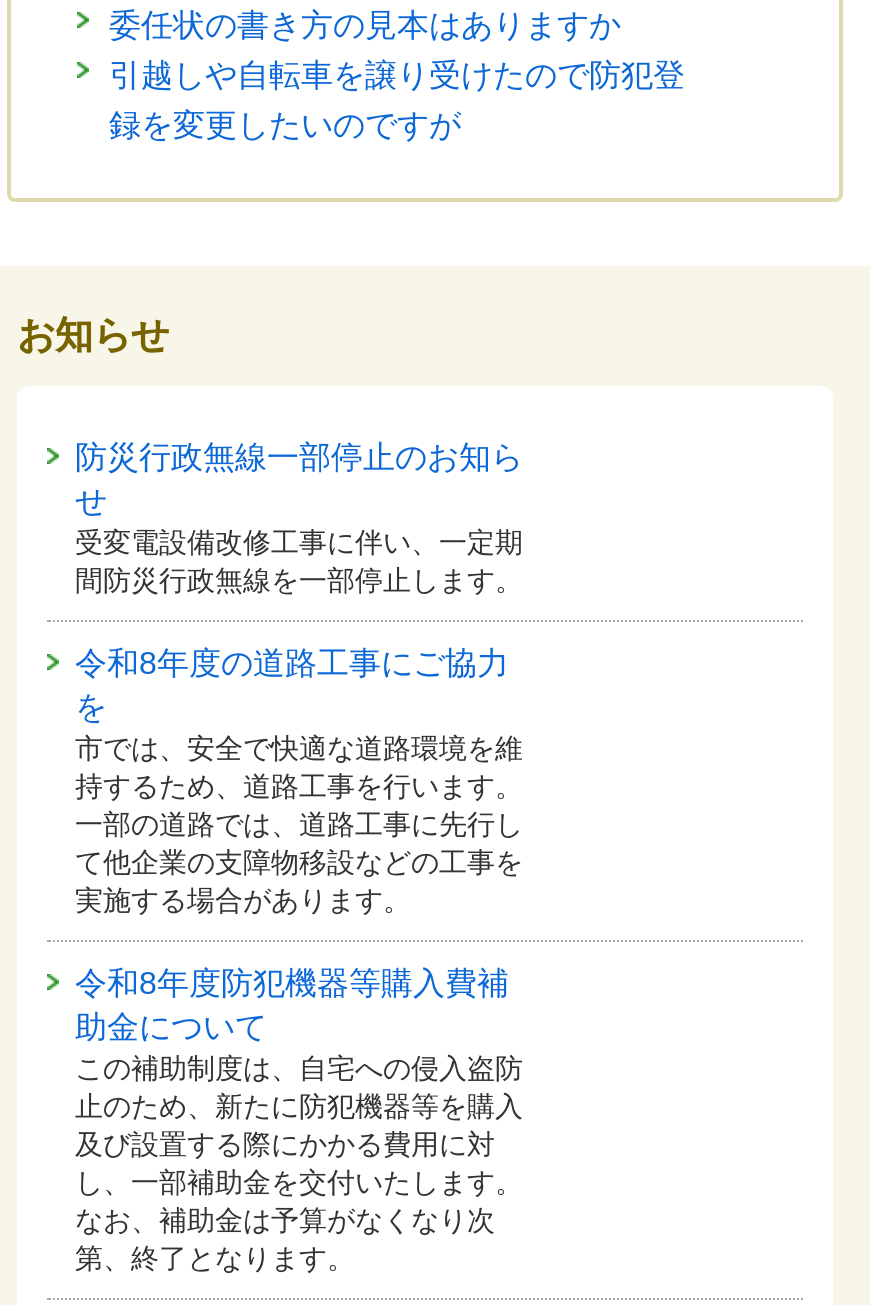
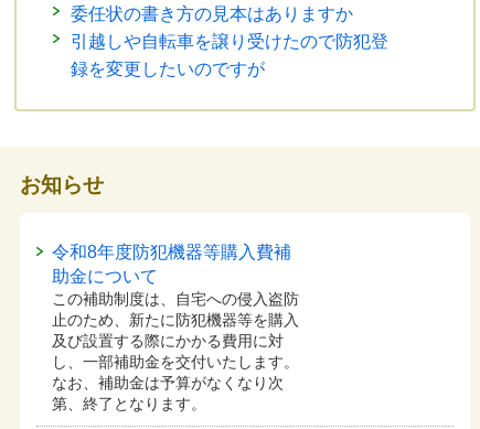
[75,441,523,917] 防災行政無線一部停止のお知ら | せ | 受変電設備改修工事に伴い、一定期 | 間防災行政無線を一部停止します。 | 令和8年度の道路工事にご協力 | を | 市では、安全で快適な道路環境を維 | 持するため、道路工事を行います。 | 一部の道路では、道路工事に先行し | て他企業の支障物移設などの工事を | 実施する場合があります。 -> none

